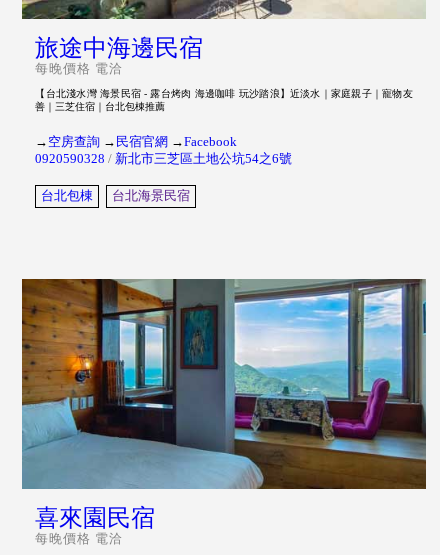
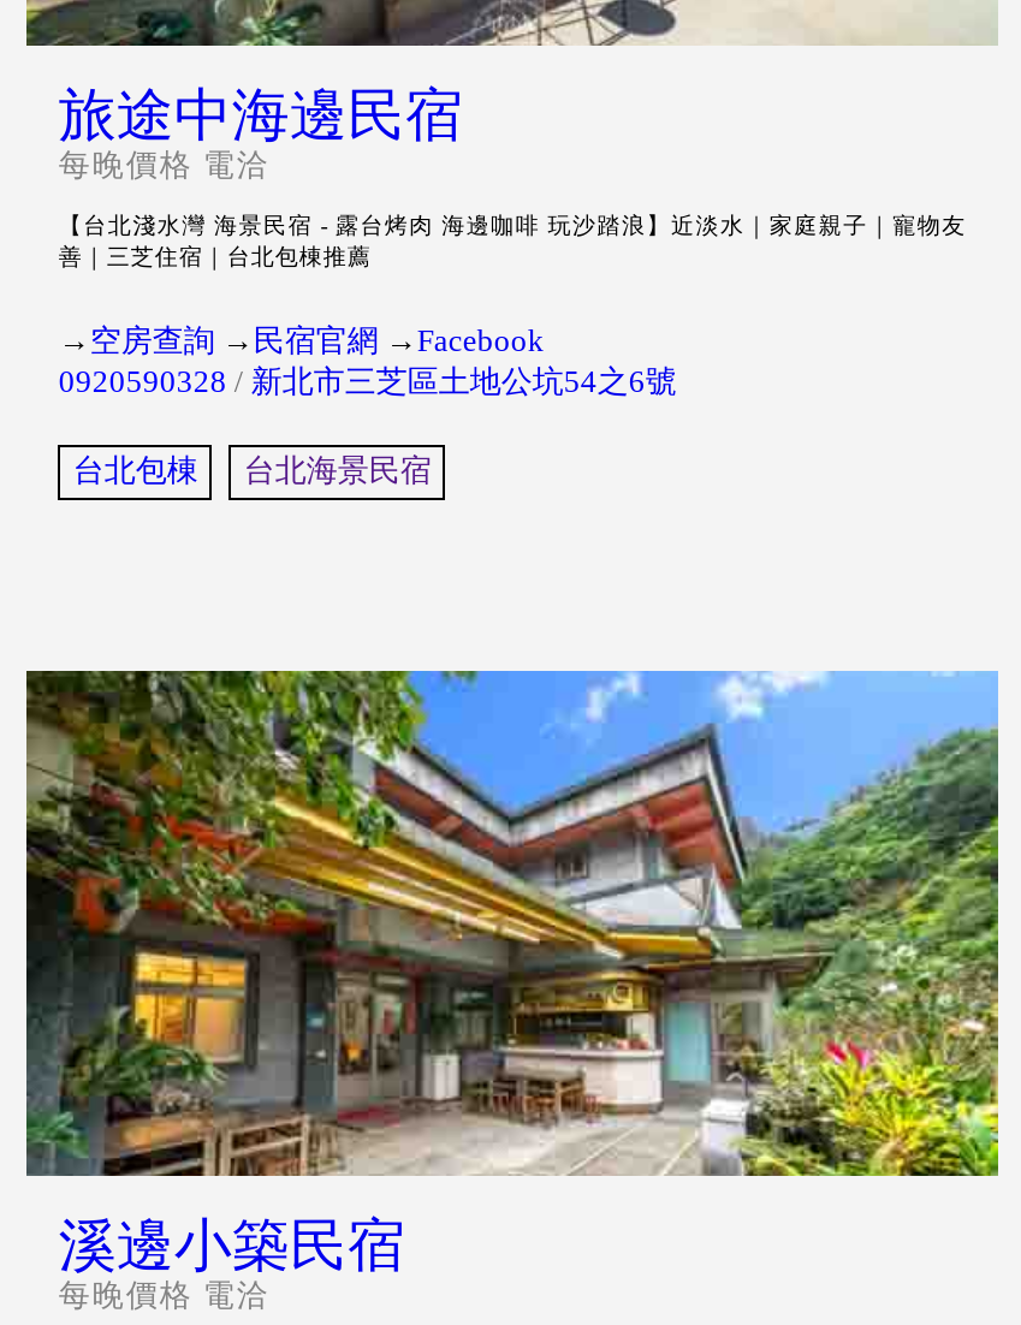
[21,278,427,533] [image] | 喜來園民宿 -> [24,669,1001,1282] [image] | 溪邊小築民宿

